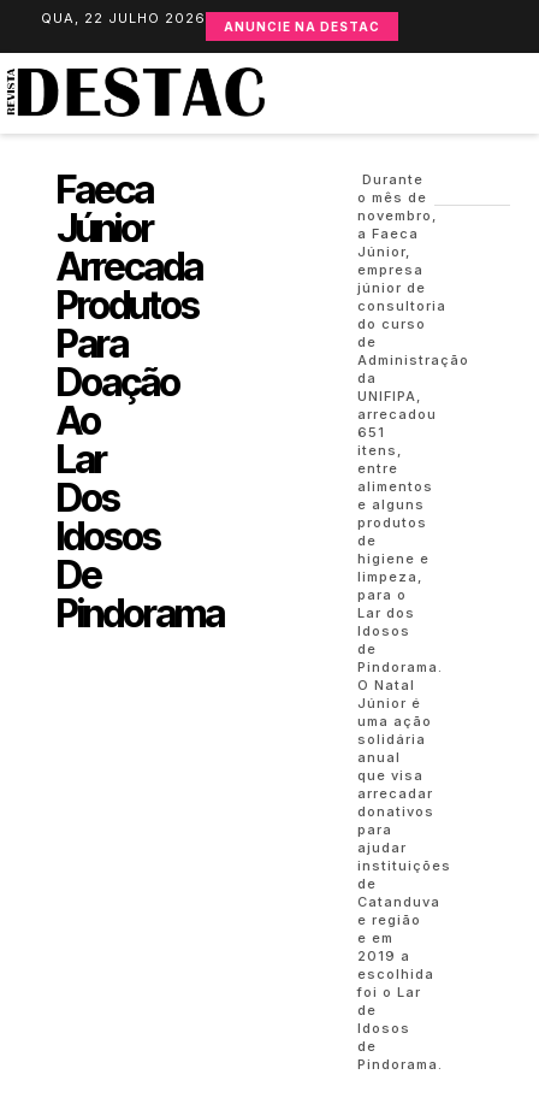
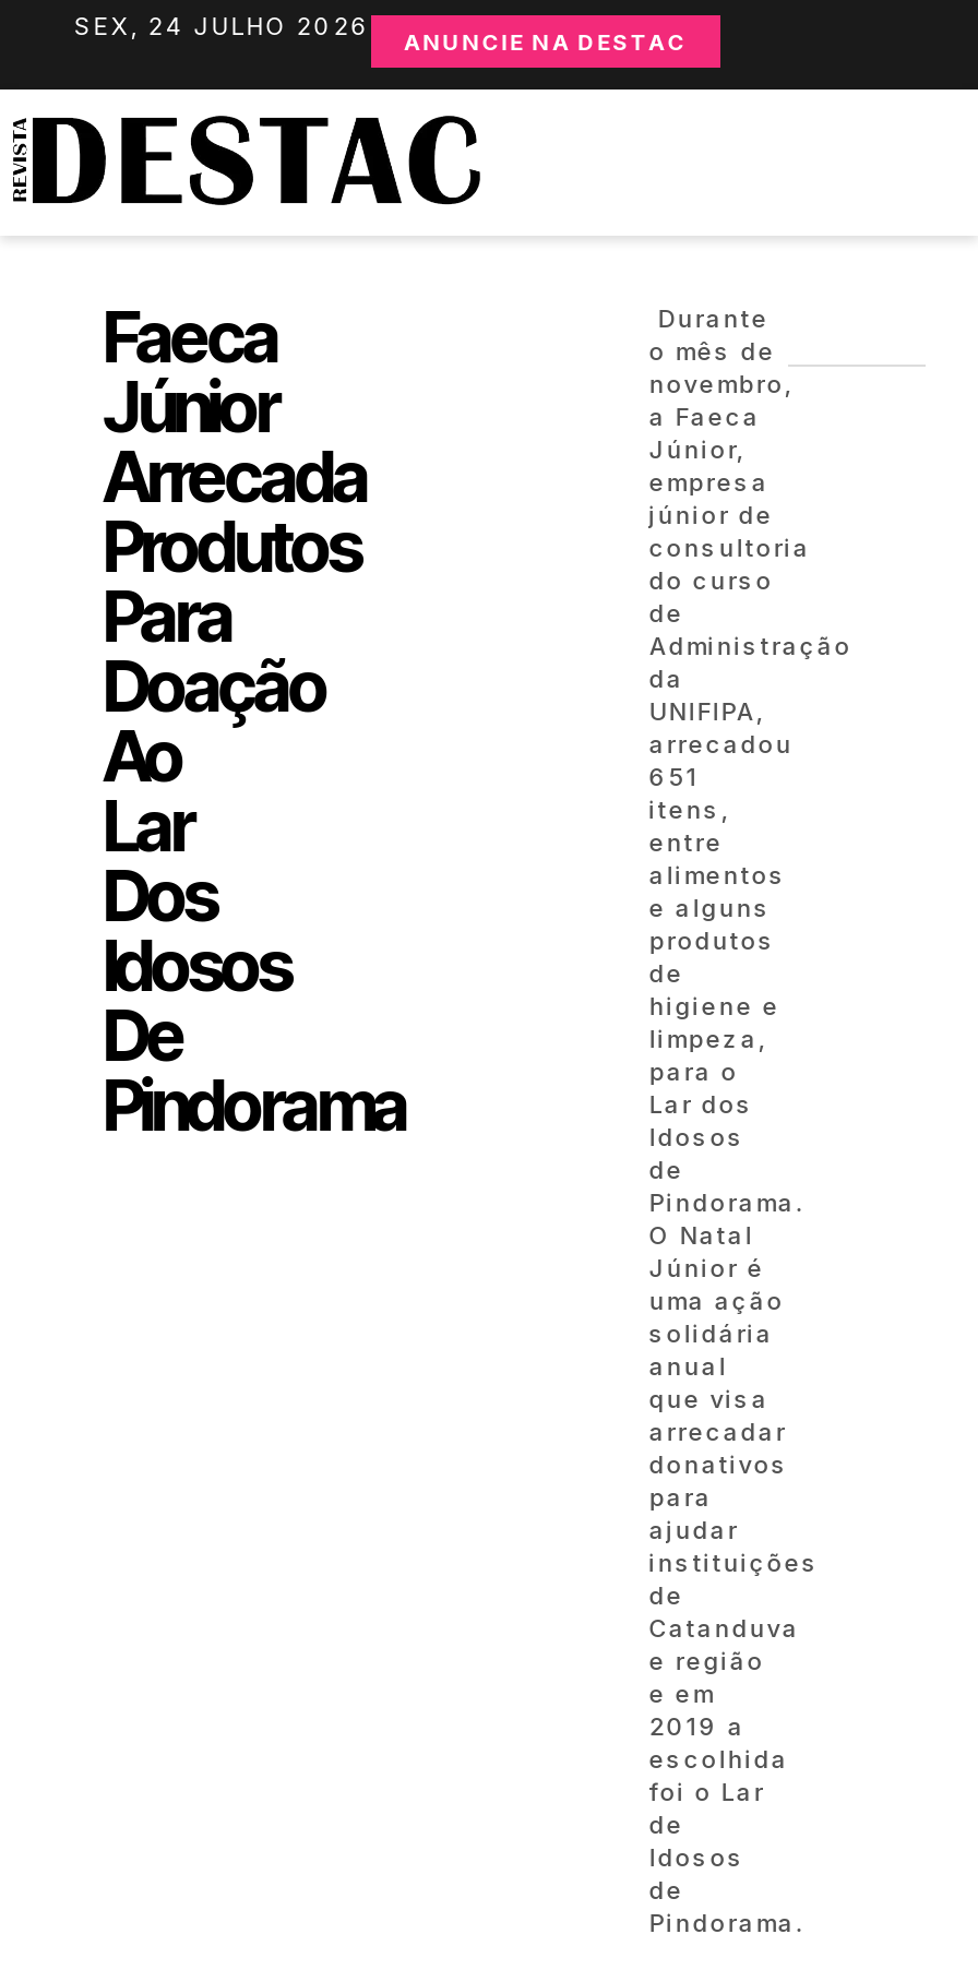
[41,10,380,34] QUA, 22 JULHO 2026 ANUNCIE NA DESTAC -> [74,11,687,55] SEX, 24 JULHO 2026 ANUNCIE NA DESTAC

